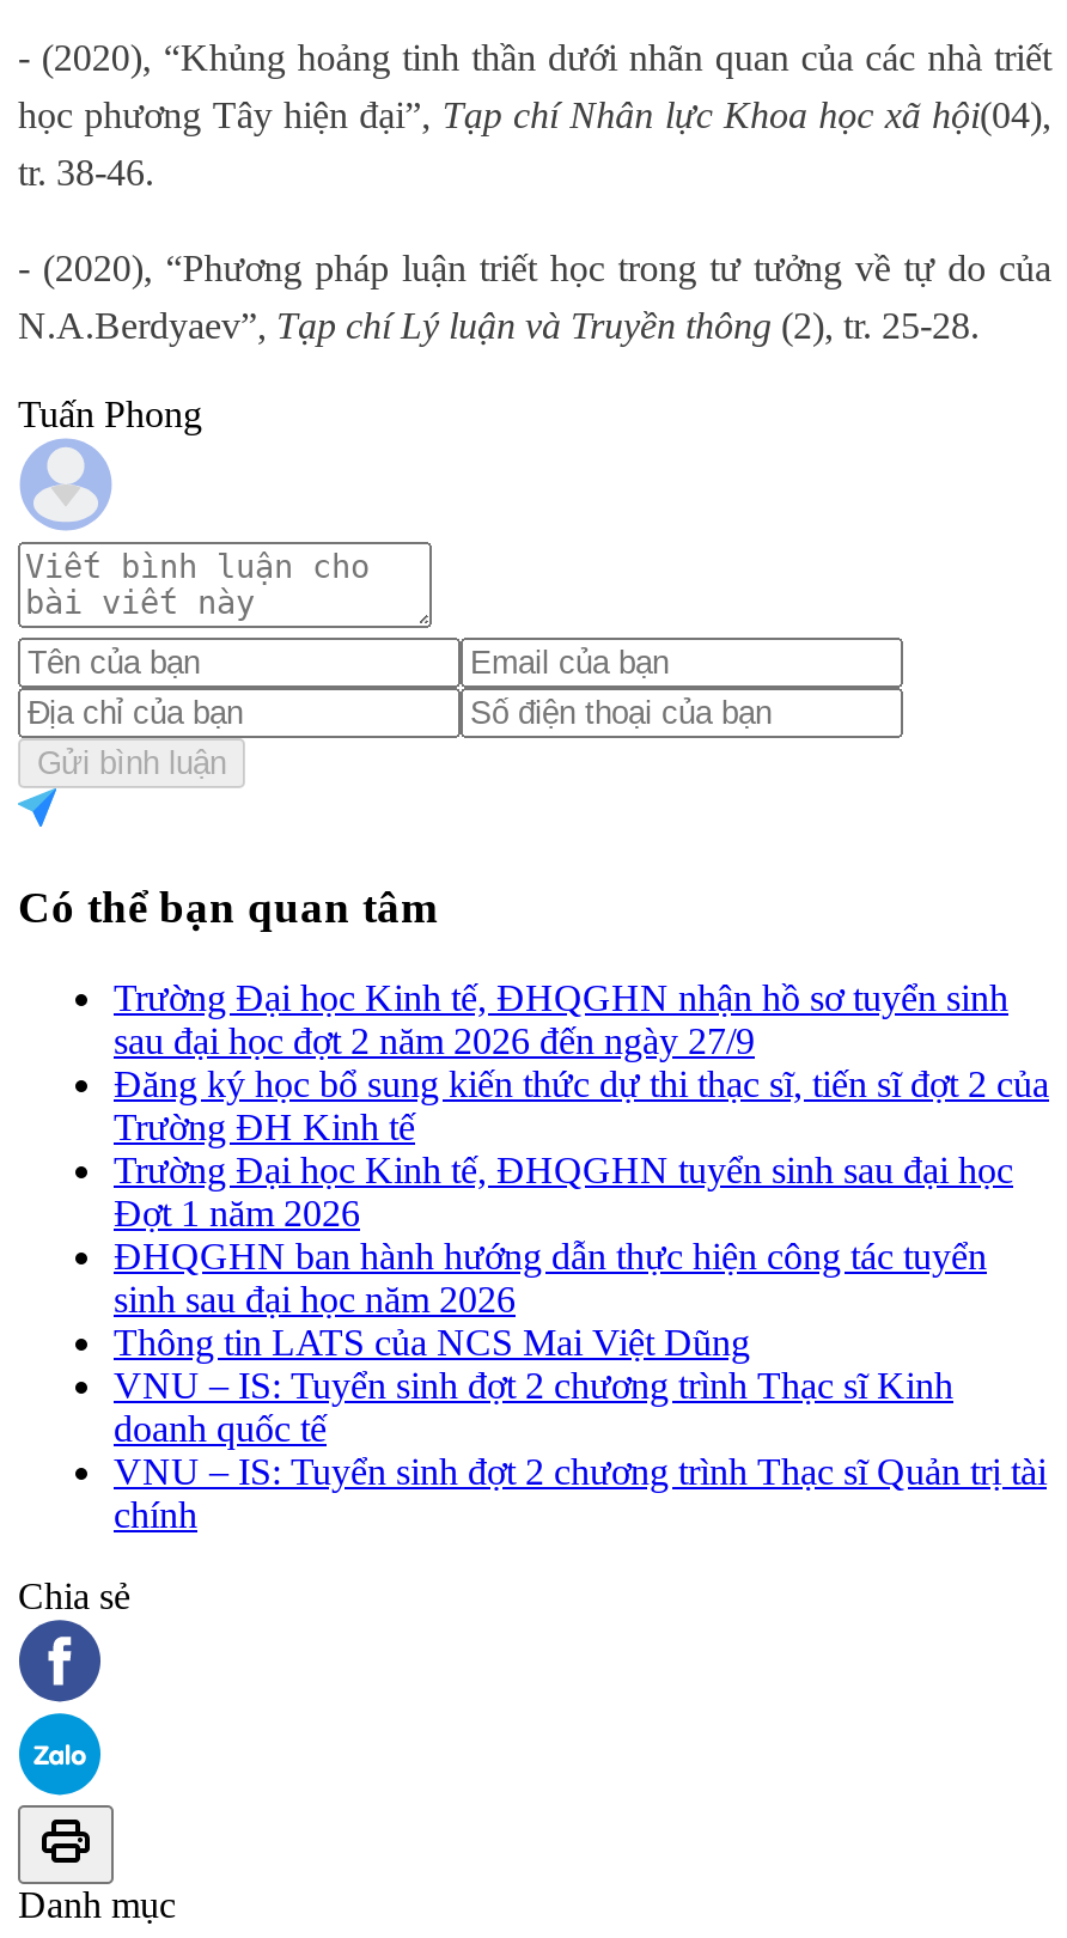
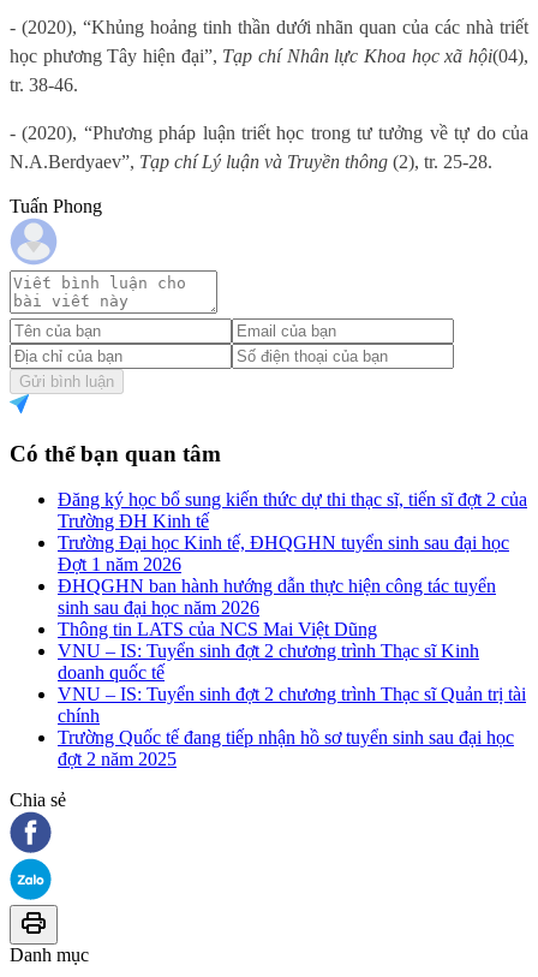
[114,978,1008,1062] Trường Đại học Kinh tế, ĐHQGHN nhận hồ sơ tuyển sinh | sau đại học đợt 2 năm 2026 đến ngày 27/9 -> none
moved [114,1064,1049,1535] -> [58,489,527,726]: Đăng ký học bổ sung kiến thức dự thi thạc sĩ, tiến sĩ đợt 2 của | Trường ĐH Kinh tế | Trường Đại học Kinh tế, ĐHQGHN tuyển sinh sau đại học | ... | VNU – IS: Tuyển sinh đợt 2 chương trình Thạc sĩ Quản trị tài | chính
none -> [58,727,514,769] Trường Quốc tế đang tiếp nhận hồ sơ tuyển sinh sau đại học | đợt 2 năm 2025

